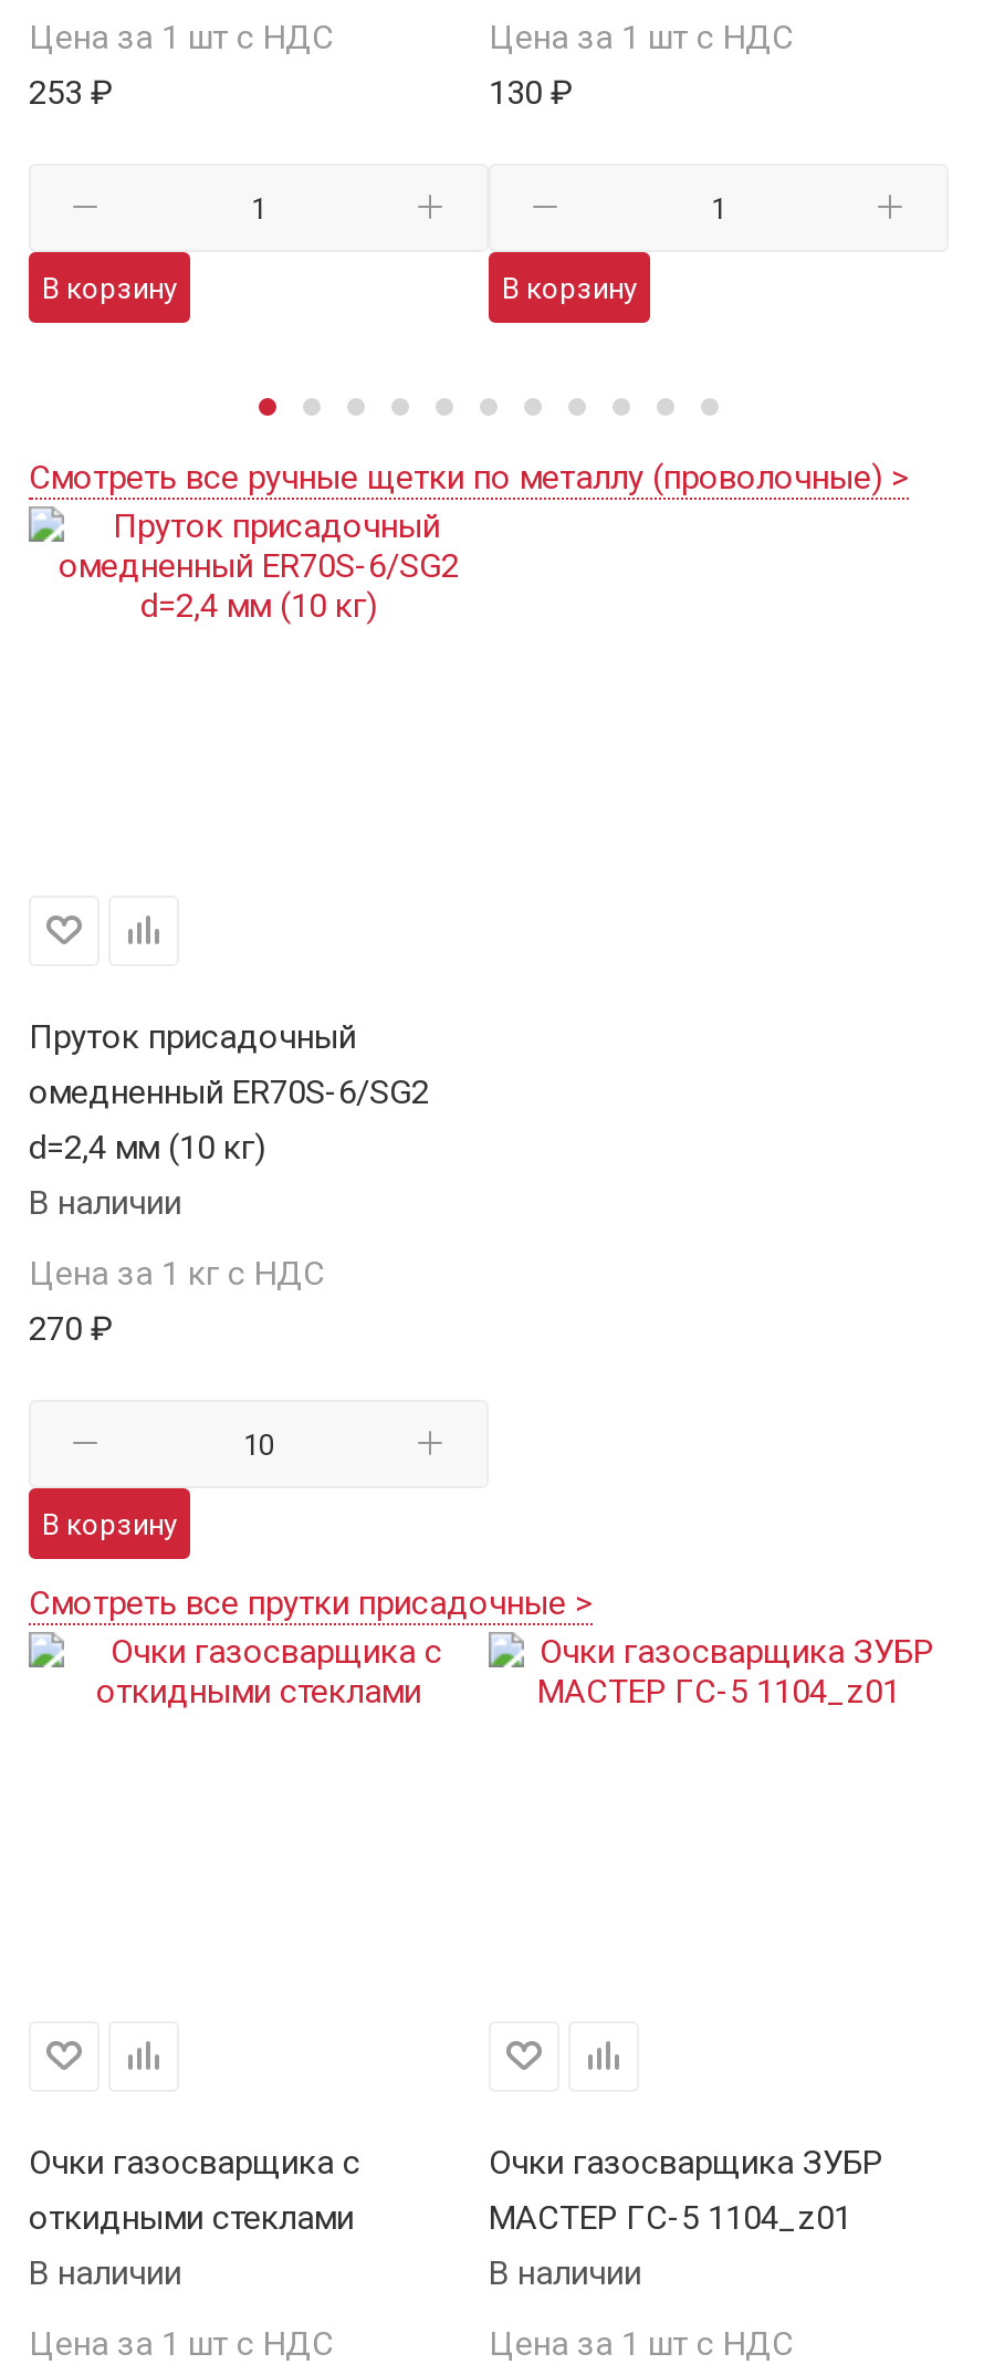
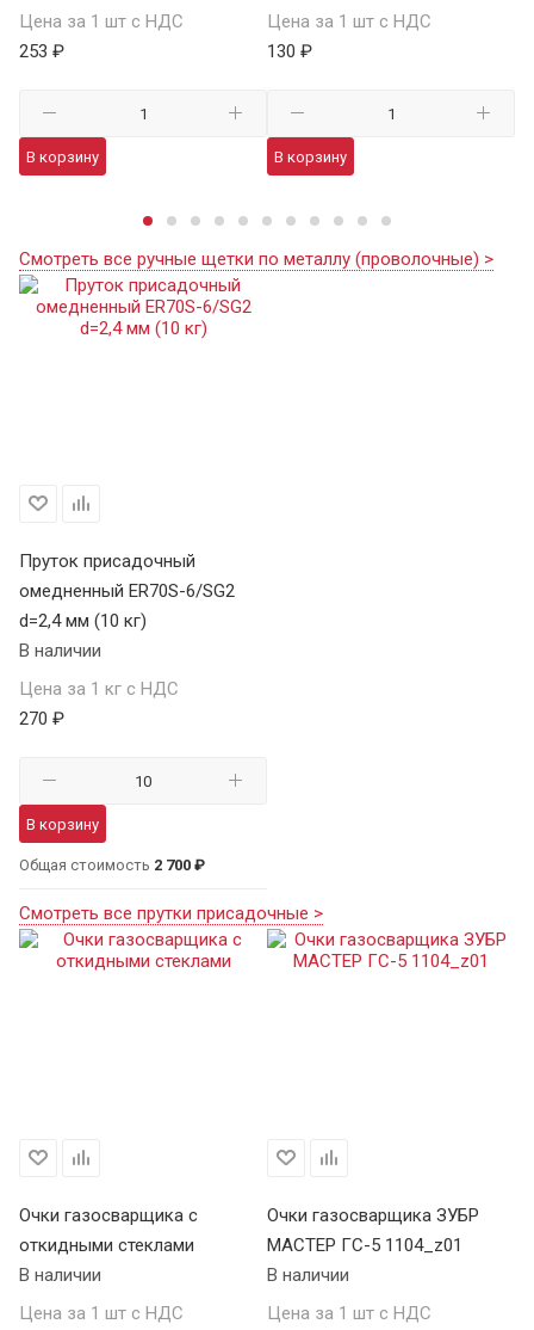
none -> [19,855,205,873] Общая стоимость 2 700 ₽

